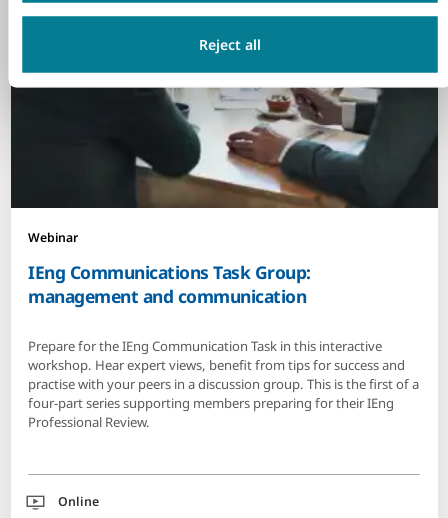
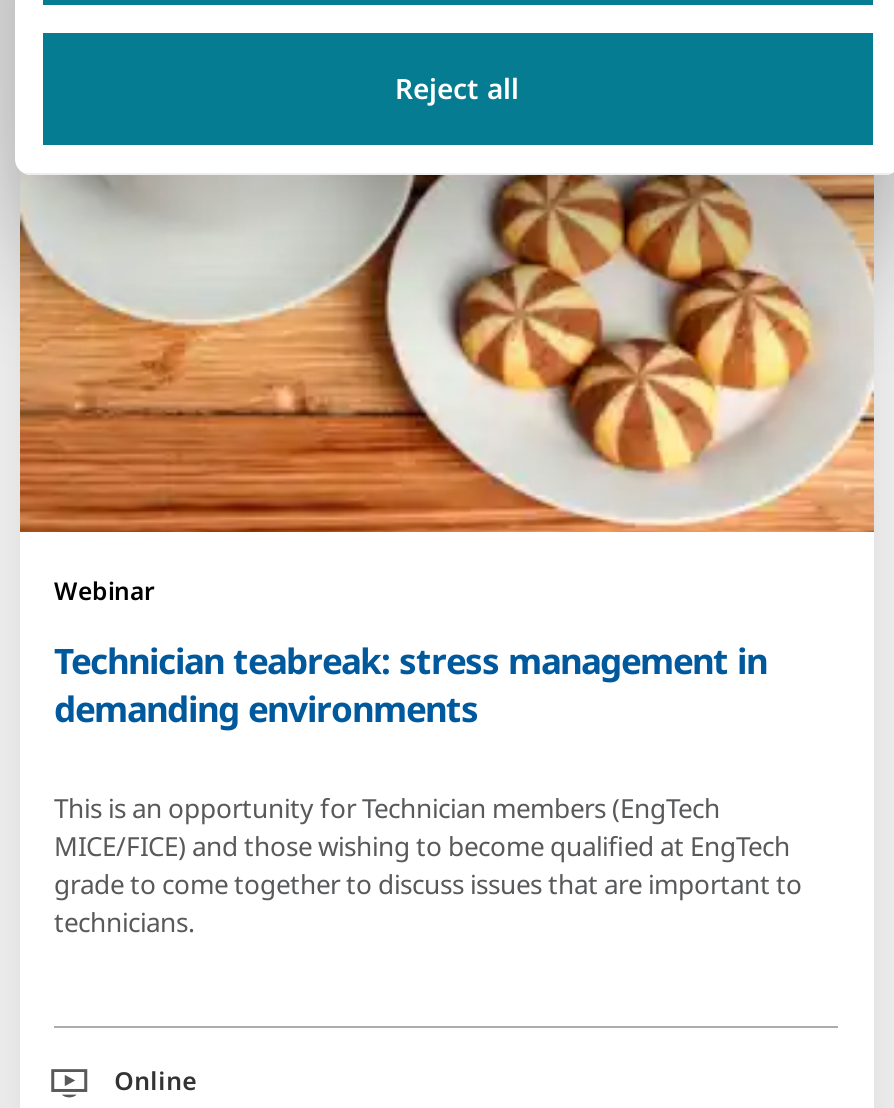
[10,86,439,209] [image] -> [18,174,876,534] [image]
moved [28,229,78,246] -> [54,574,154,608]: Webinar
[28,260,310,308] IEng Communications Task Group: | management and communication -> [54,636,767,732] Technician teabreak: stress management in | demanding environments
[28,337,419,431] Prepare for the IEng Communication Task in this interactive | workshop. Hear expert views, benefit from tips for success and | practise with your peers in a discussion group. This is the first of a | four‑part series supporting members preparing for their IEng | Professional Review. -> [54,790,802,940] This is an opportunity for Technician members (EngTech | MICE/FICE) and those wishing to become qualified at EngTech | grade to come together to discuss issues that are important to | technicians.

